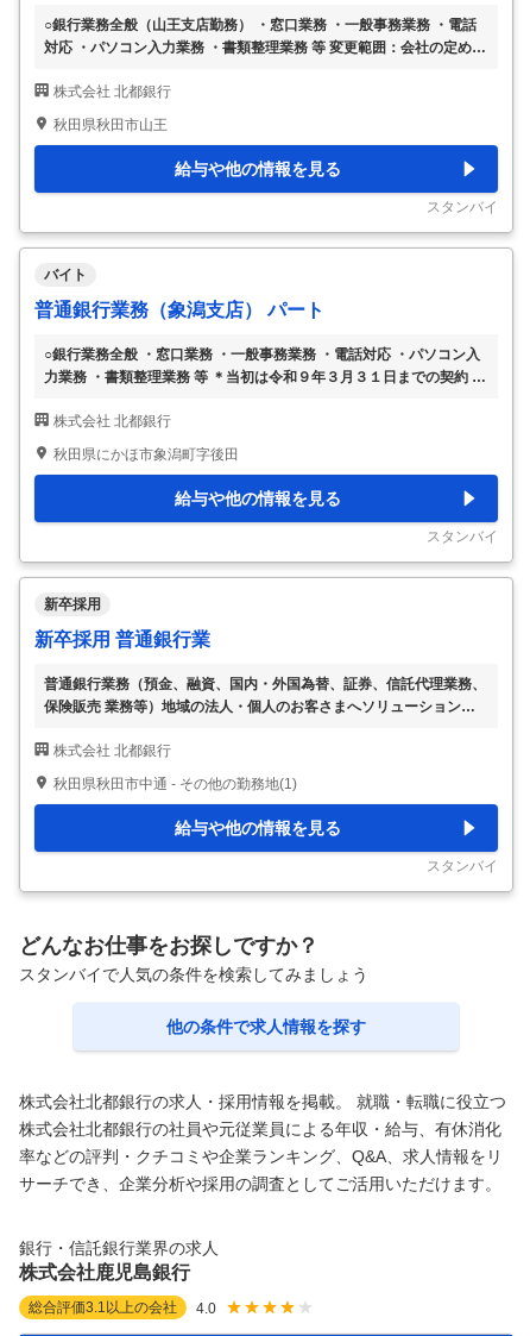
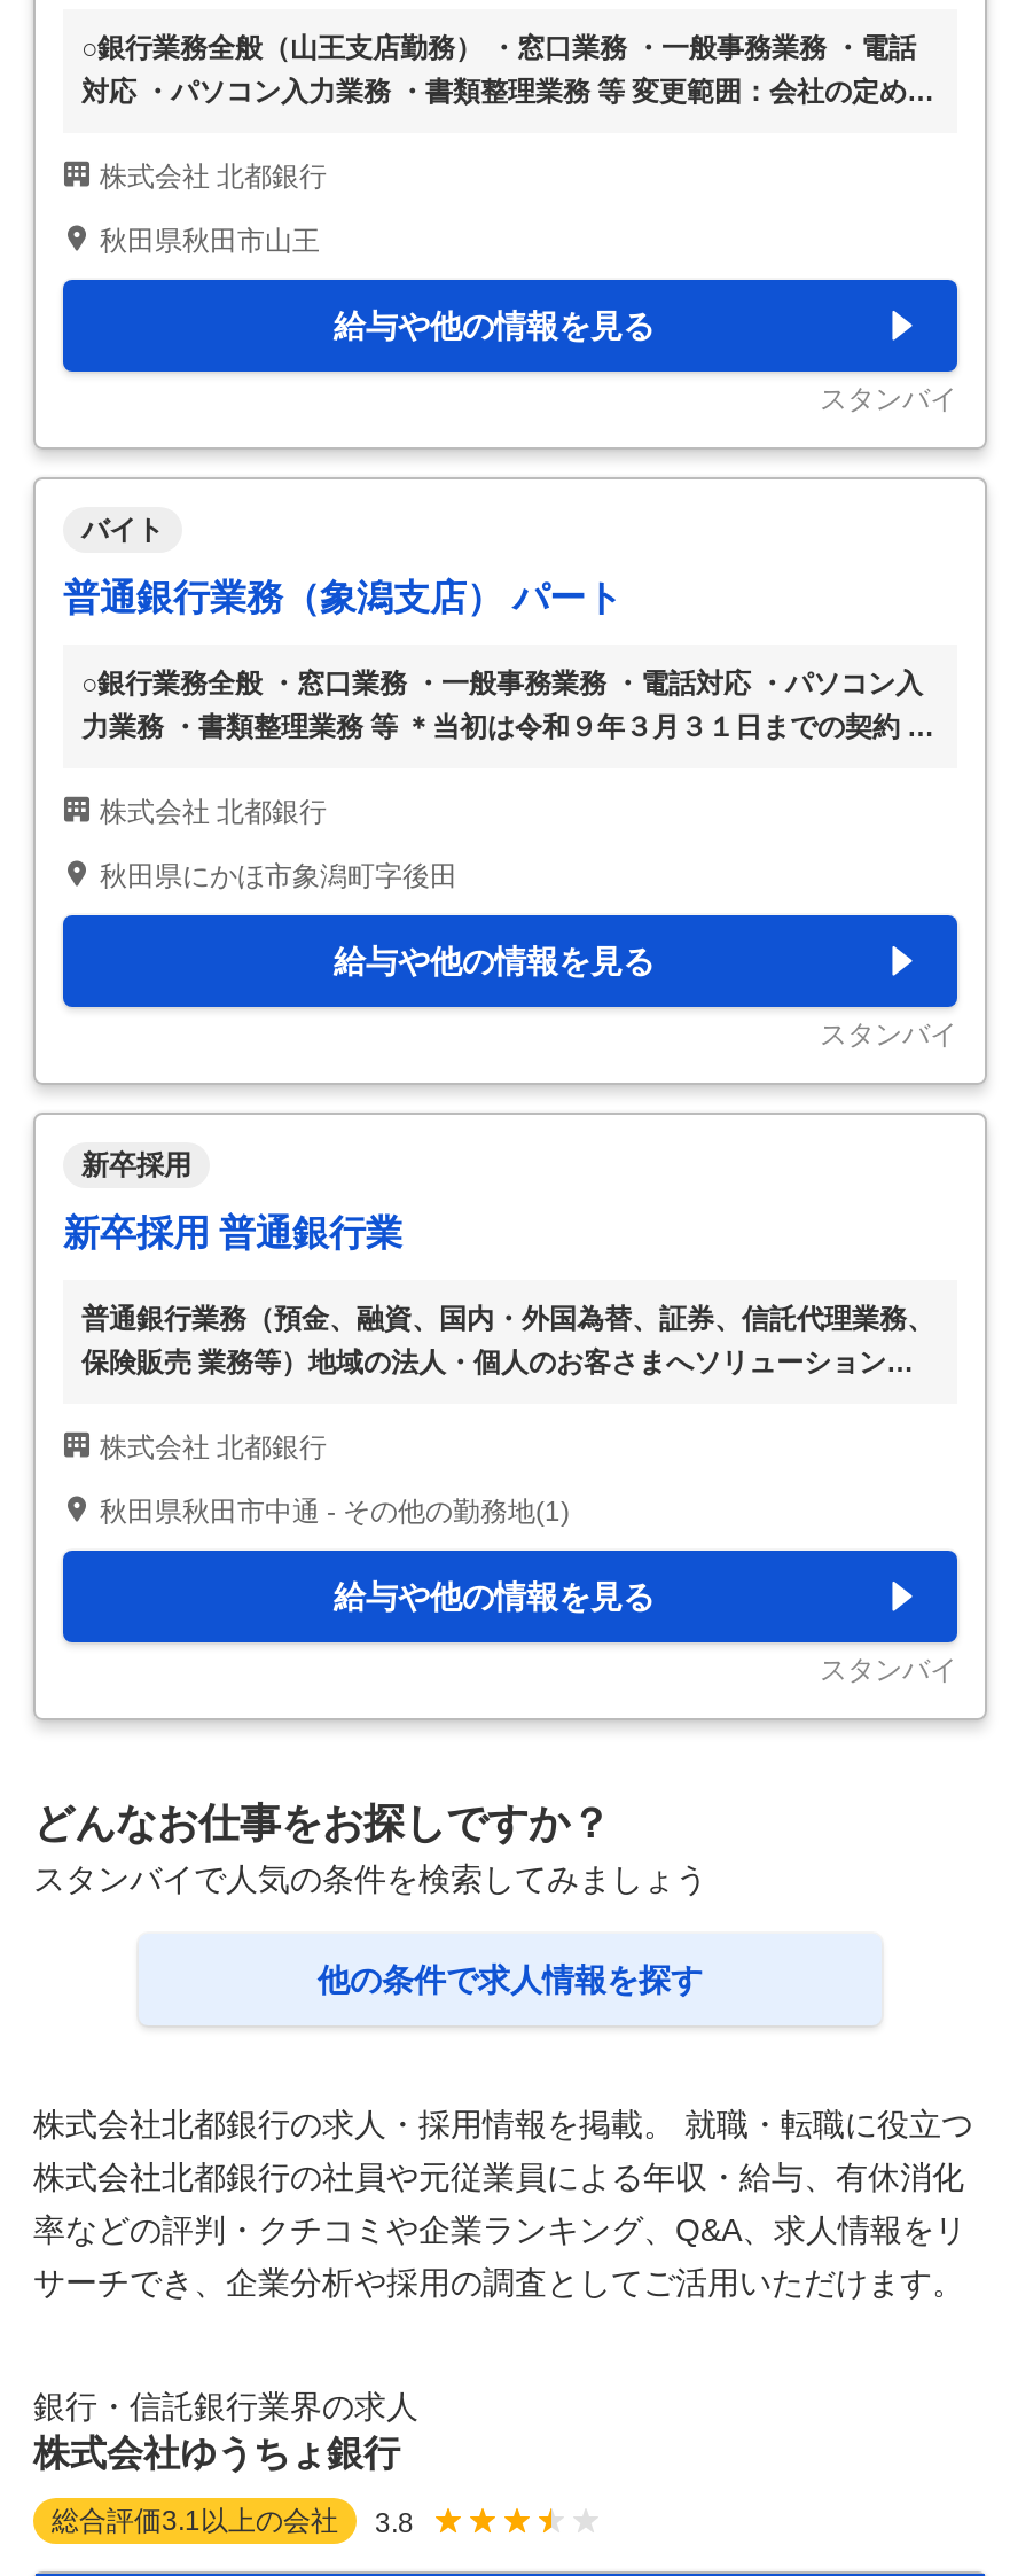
[19,1262,190,1282] 株式会社鹿児島銀行 -> [33,2434,400,2473] 株式会社ゆうちょ銀行
[29,1299,216,1316] 総合評価3.1以上の会社 4.0 -> [52,2505,414,2538] 総合評価3.1以上の会社 3.8

